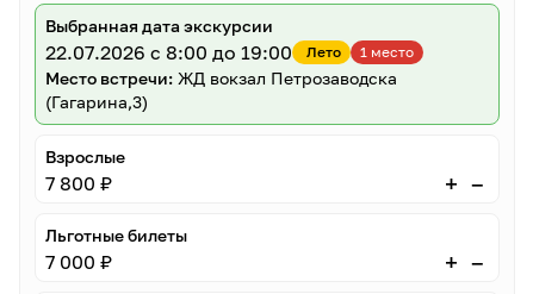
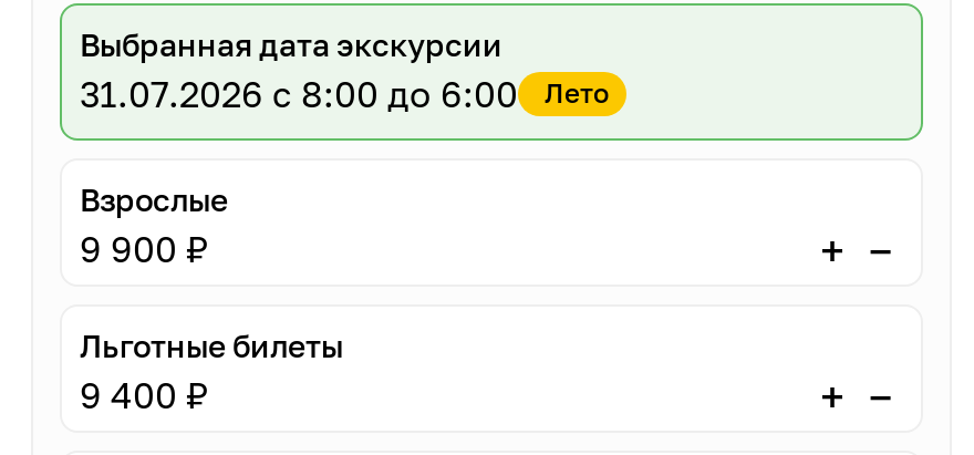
[45,40,292,64] 22.07.2026 с 8:00 до 19:00 -> [80,72,518,116] 31.07.2026 с 8:00 до 6:00
[45,43,414,112] 1 место | Место встречи: ЖД вокзал Петрозаводска | (Гагарина,3) -> none
[45,171,112,195] 7 800 ₽ -> [80,227,208,271] 9 900 ₽
[45,250,112,274] 7 000 ₽ -> [80,373,208,417] 9 400 ₽

